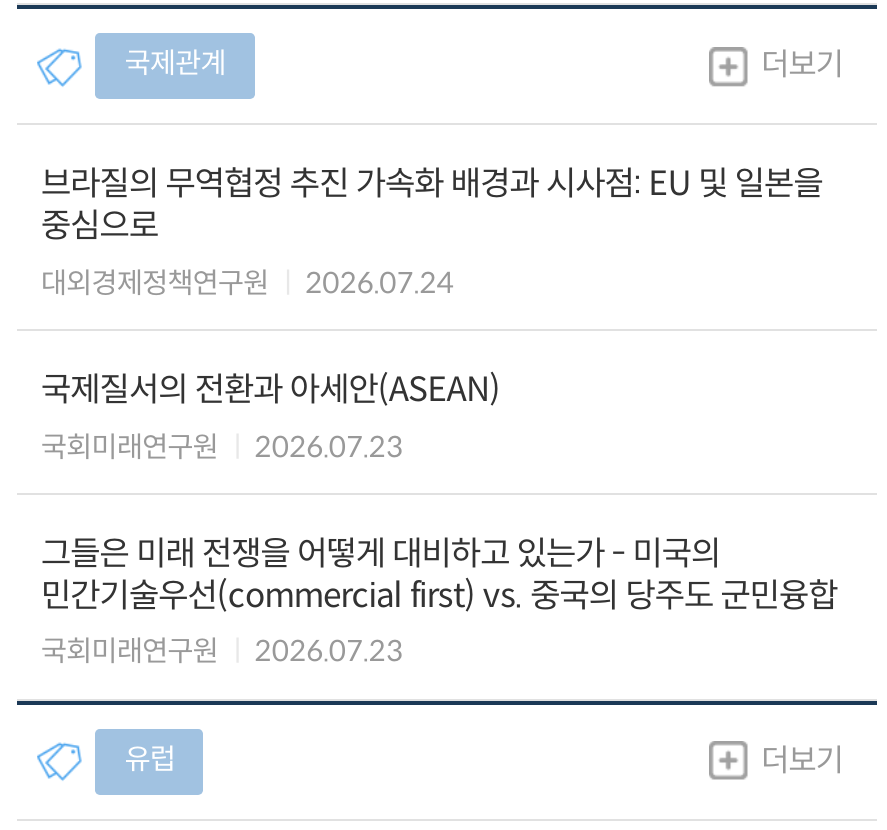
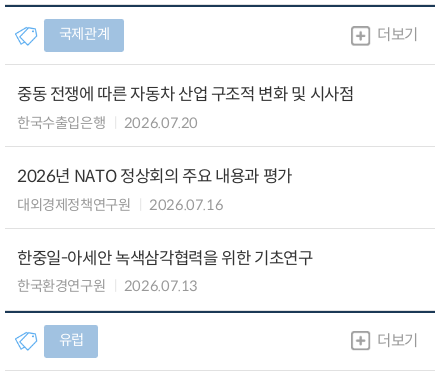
[41,164,822,248] 브라질의 무역협정 추진 가속화 배경과 시사점: EU 및 일본을 | 중심으로 -> [17,84,353,187] 중동 전쟁에 따른 자동차 산업 구조적 변화 및 시사점 | 한국수출입은행 | 2026.07.20 | 2026년 NATO 정상회의 주요 내용과 평가
[41,264,837,670] 2026.07.24 | 국제질서의 전환과 아세안(ASEAN) | 국회미래연구원 | 2026.07.23 | 그들은 미래 전쟁을 어떻게 대비하고 있는가 - 미국의 | 민간기술우선(commercial first) vs. 중국의 당주도 군민융합 | 국회미래연구원 | 2026.07.23 -> [17,195,313,295] 2026.07.16 | 한중일-아세안 녹색삼각협력을 위한 기초연구 | 한국환경연구원 | 2026.07.13
moved [41,264,268,300] -> [17,195,131,213]: 대외경제정책연구원

